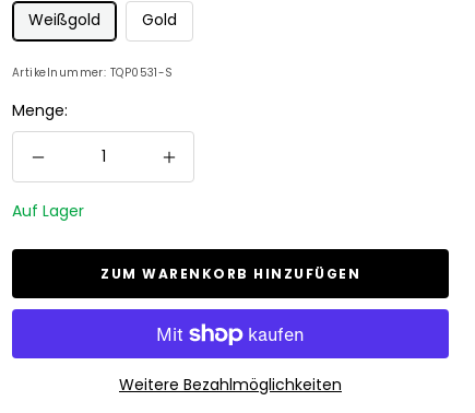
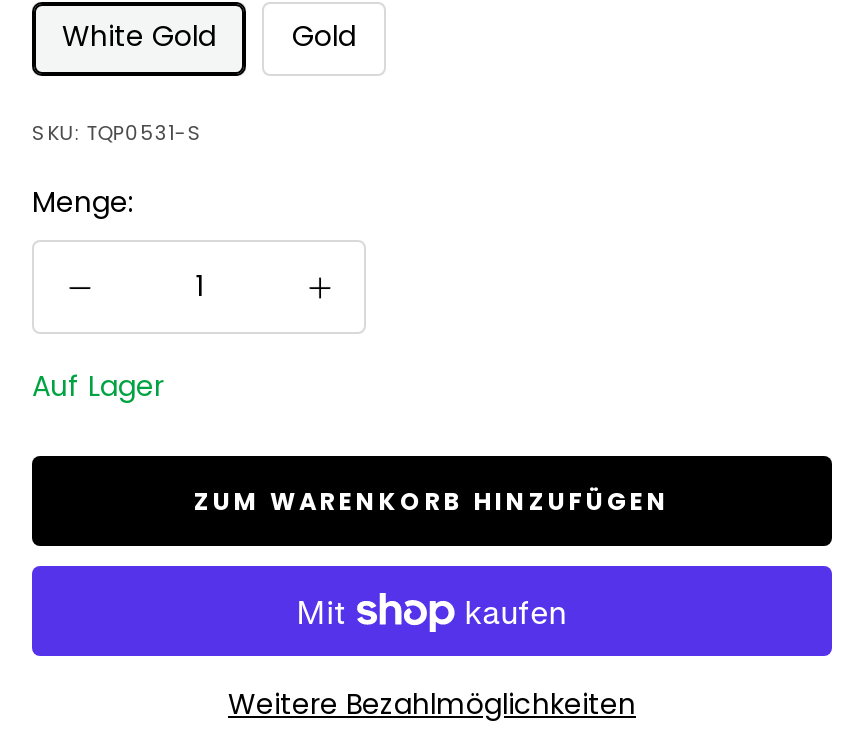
[28,9,100,31] Weißgold -> [62,16,216,56] White Gold
[12,65,173,81] Artikelnummer: TQP0531-S -> [32,118,203,148] SKU: TQP0531-S

